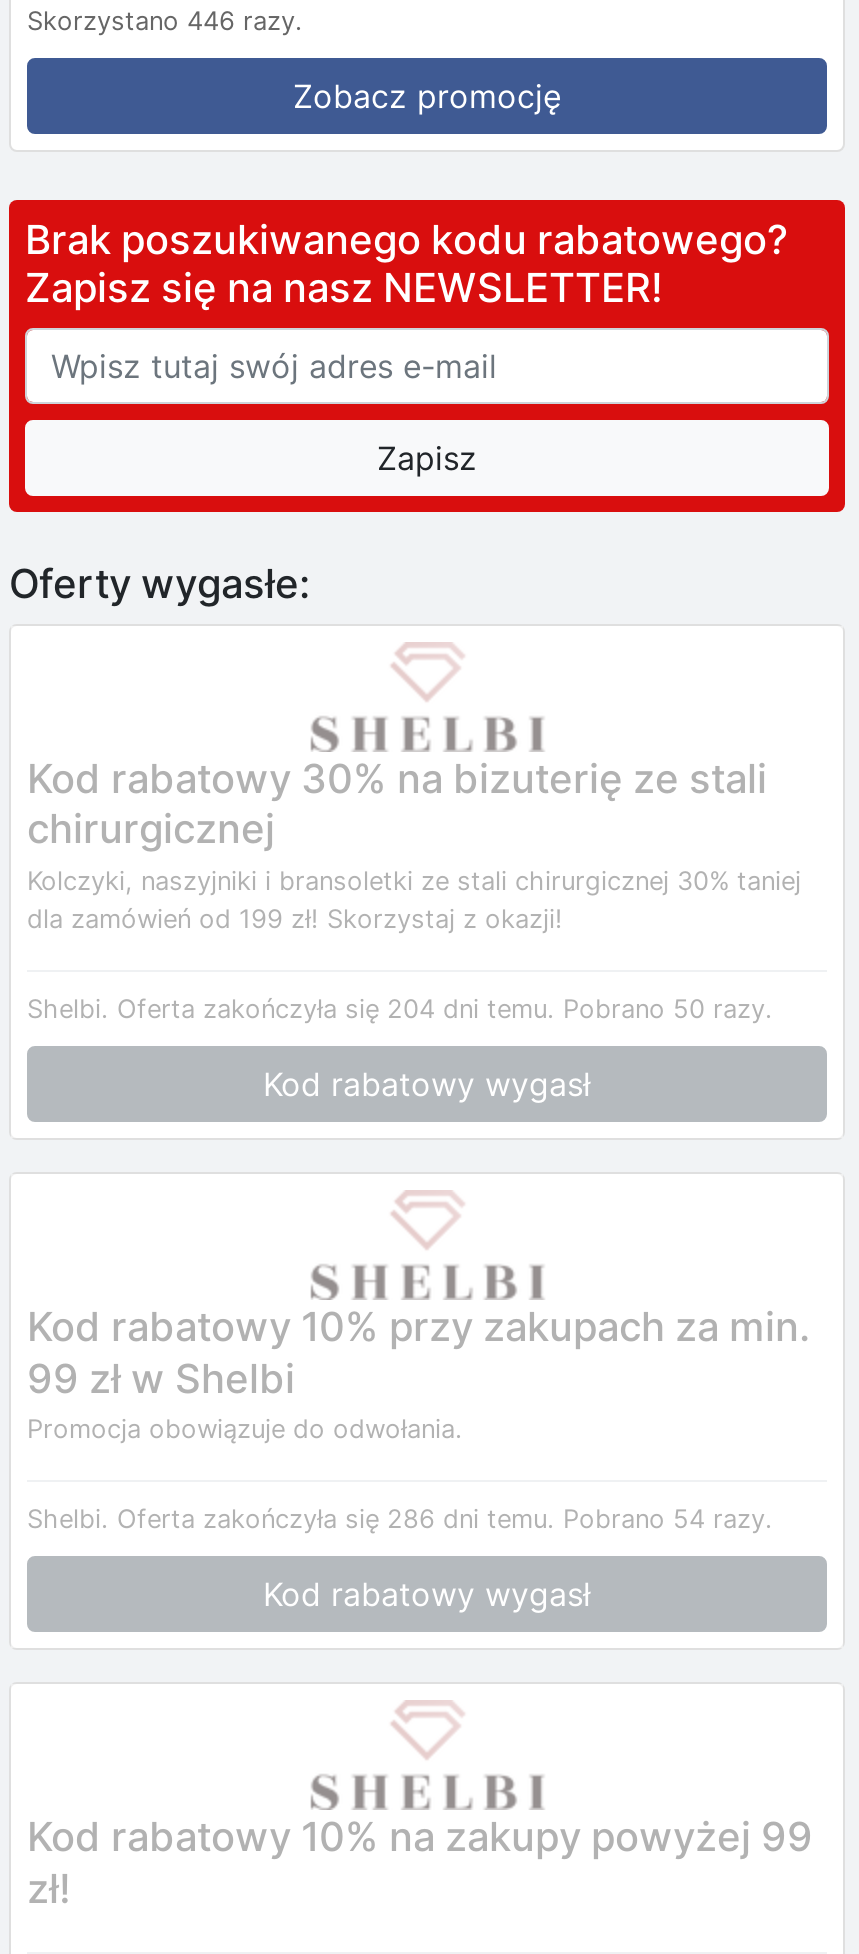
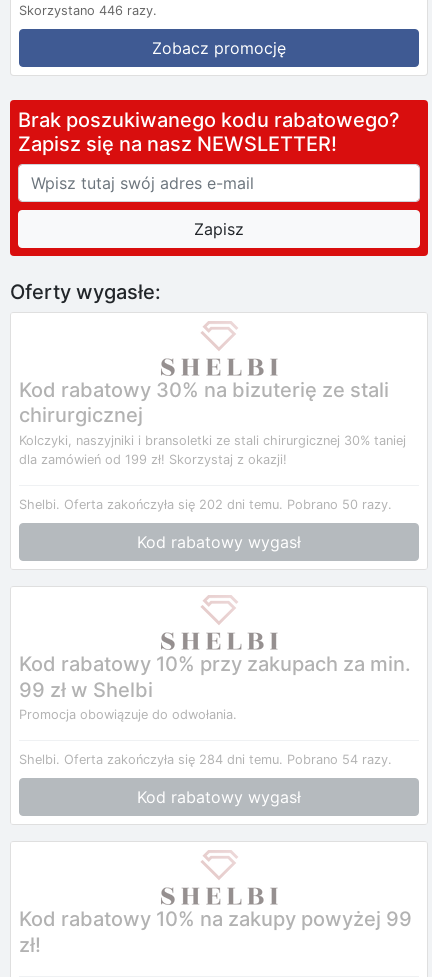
[27,994,773,1024] Shelbi. Oferta zakończyła się 204 dni temu. Pobrano 50 razy. -> [19,497,392,512] Shelbi. Oferta zakończyła się 202 dni temu. Pobrano 50 razy.
[27,1504,773,1534] Shelbi. Oferta zakończyła się 286 dni temu. Pobrano 54 razy. -> [19,752,392,767] Shelbi. Oferta zakończyła się 284 dni temu. Pobrano 54 razy.

